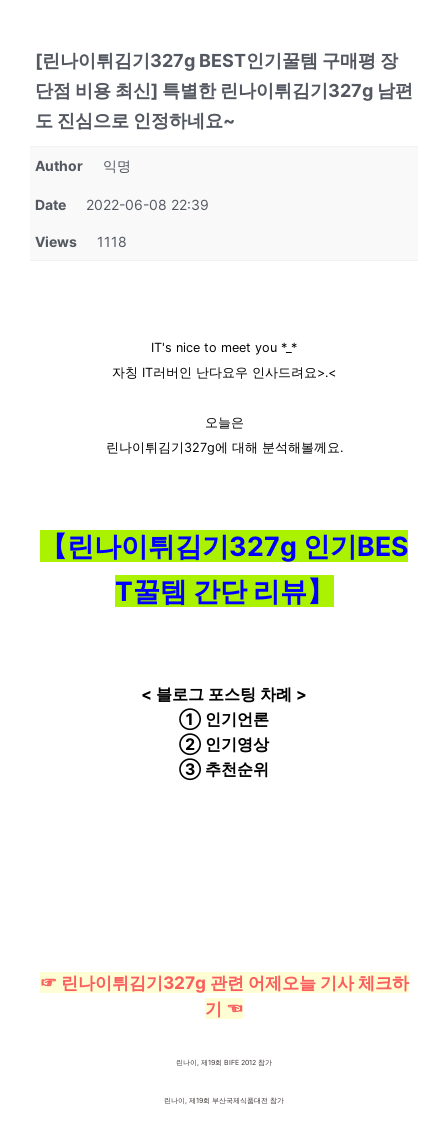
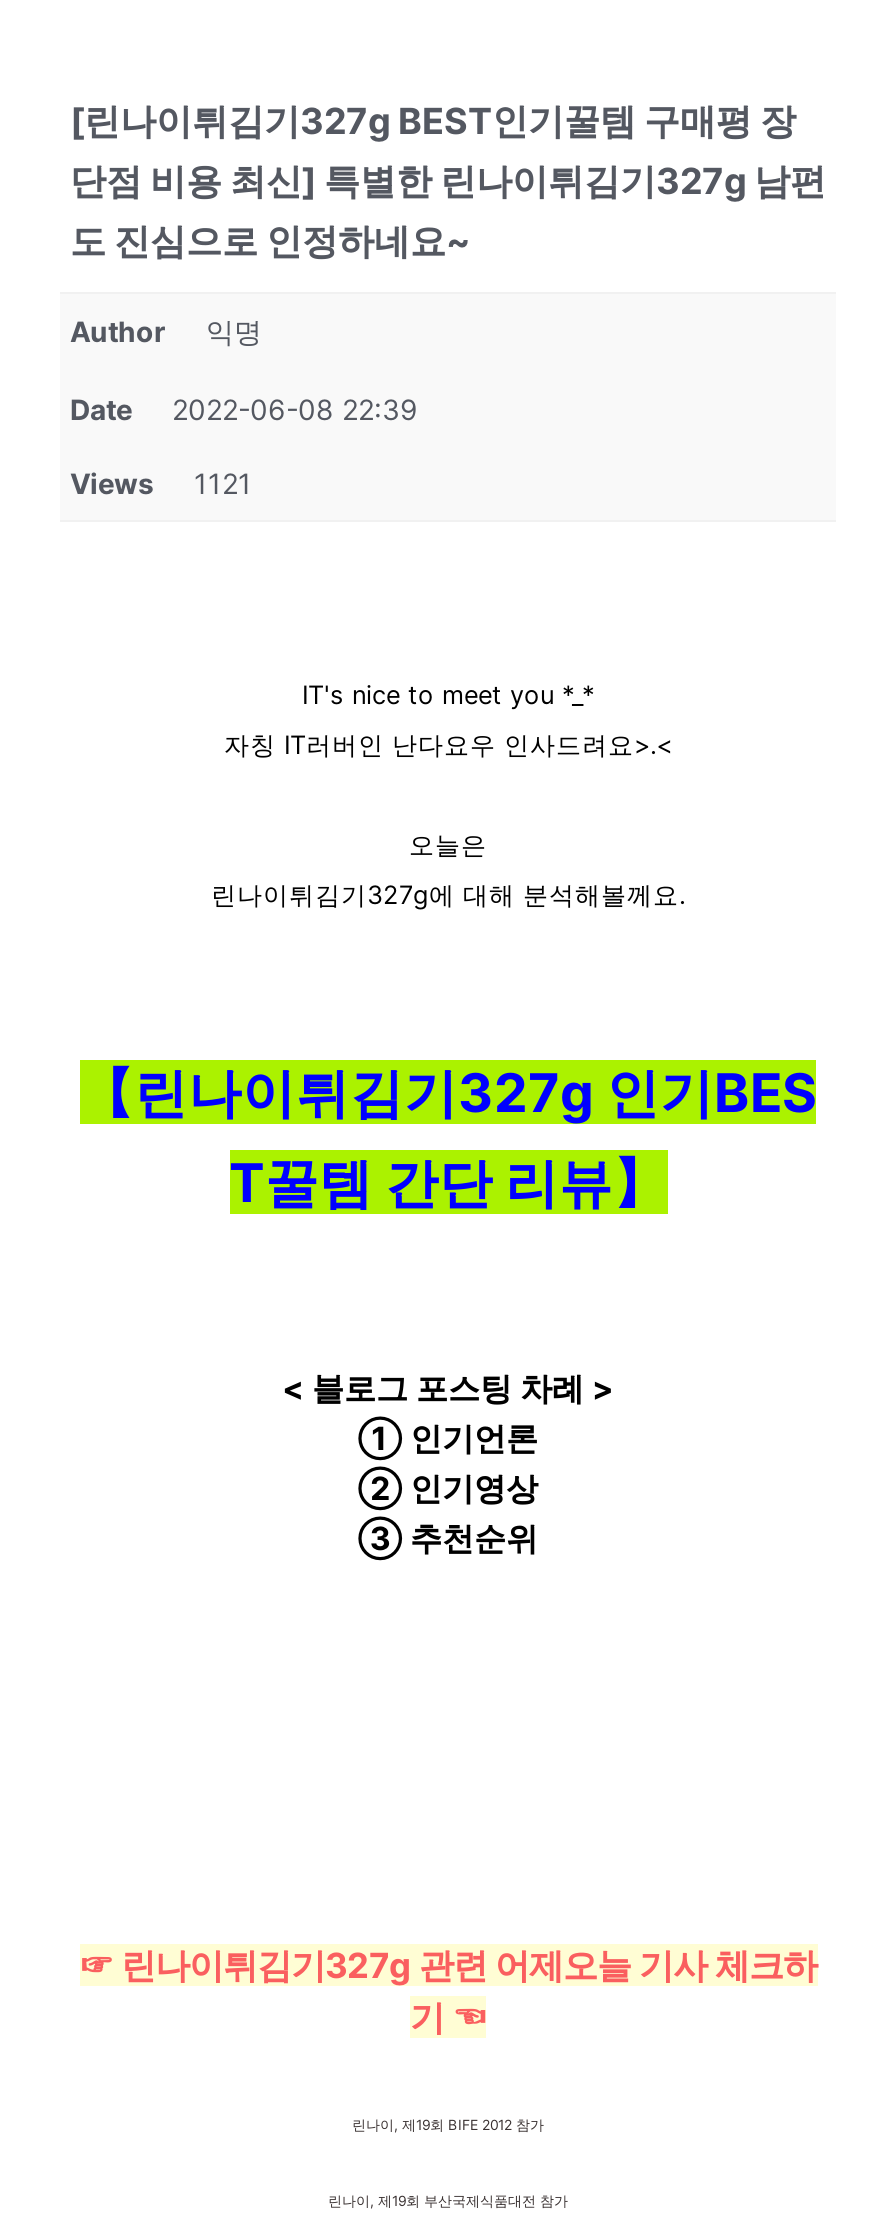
[35,233,127,250] Views 1118 -> [70,466,252,500] Views 1121

